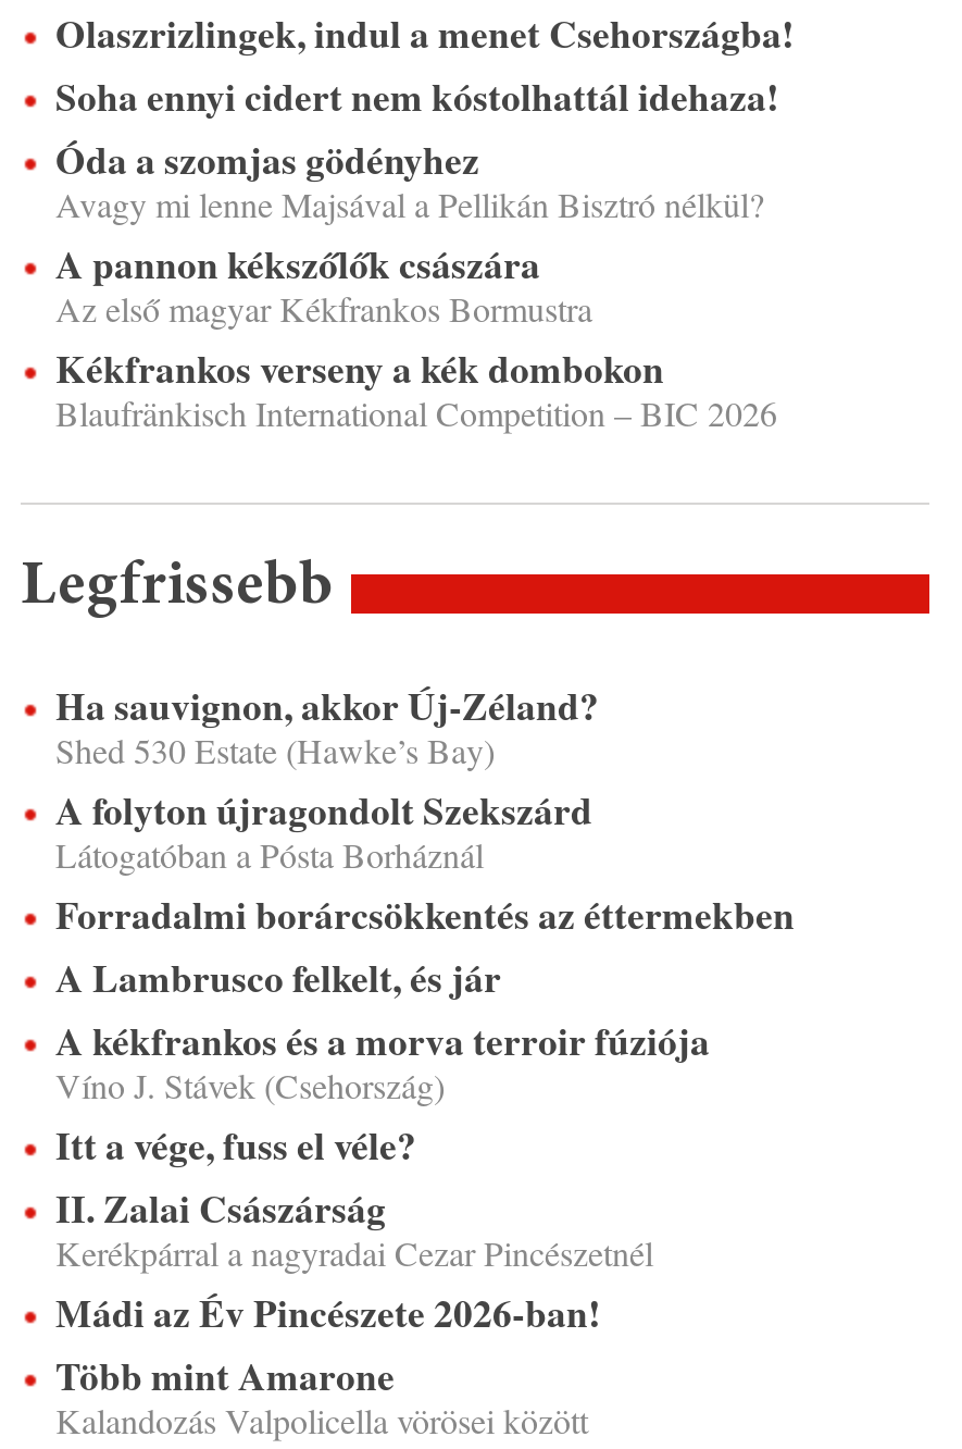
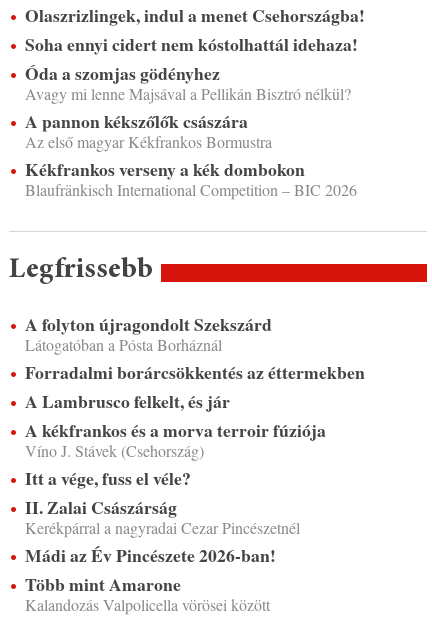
[55,678,599,773] Ha sauvignon, akkor Új-Zéland? | Shed 530 Estate (Hawke’s Bay) -> none

